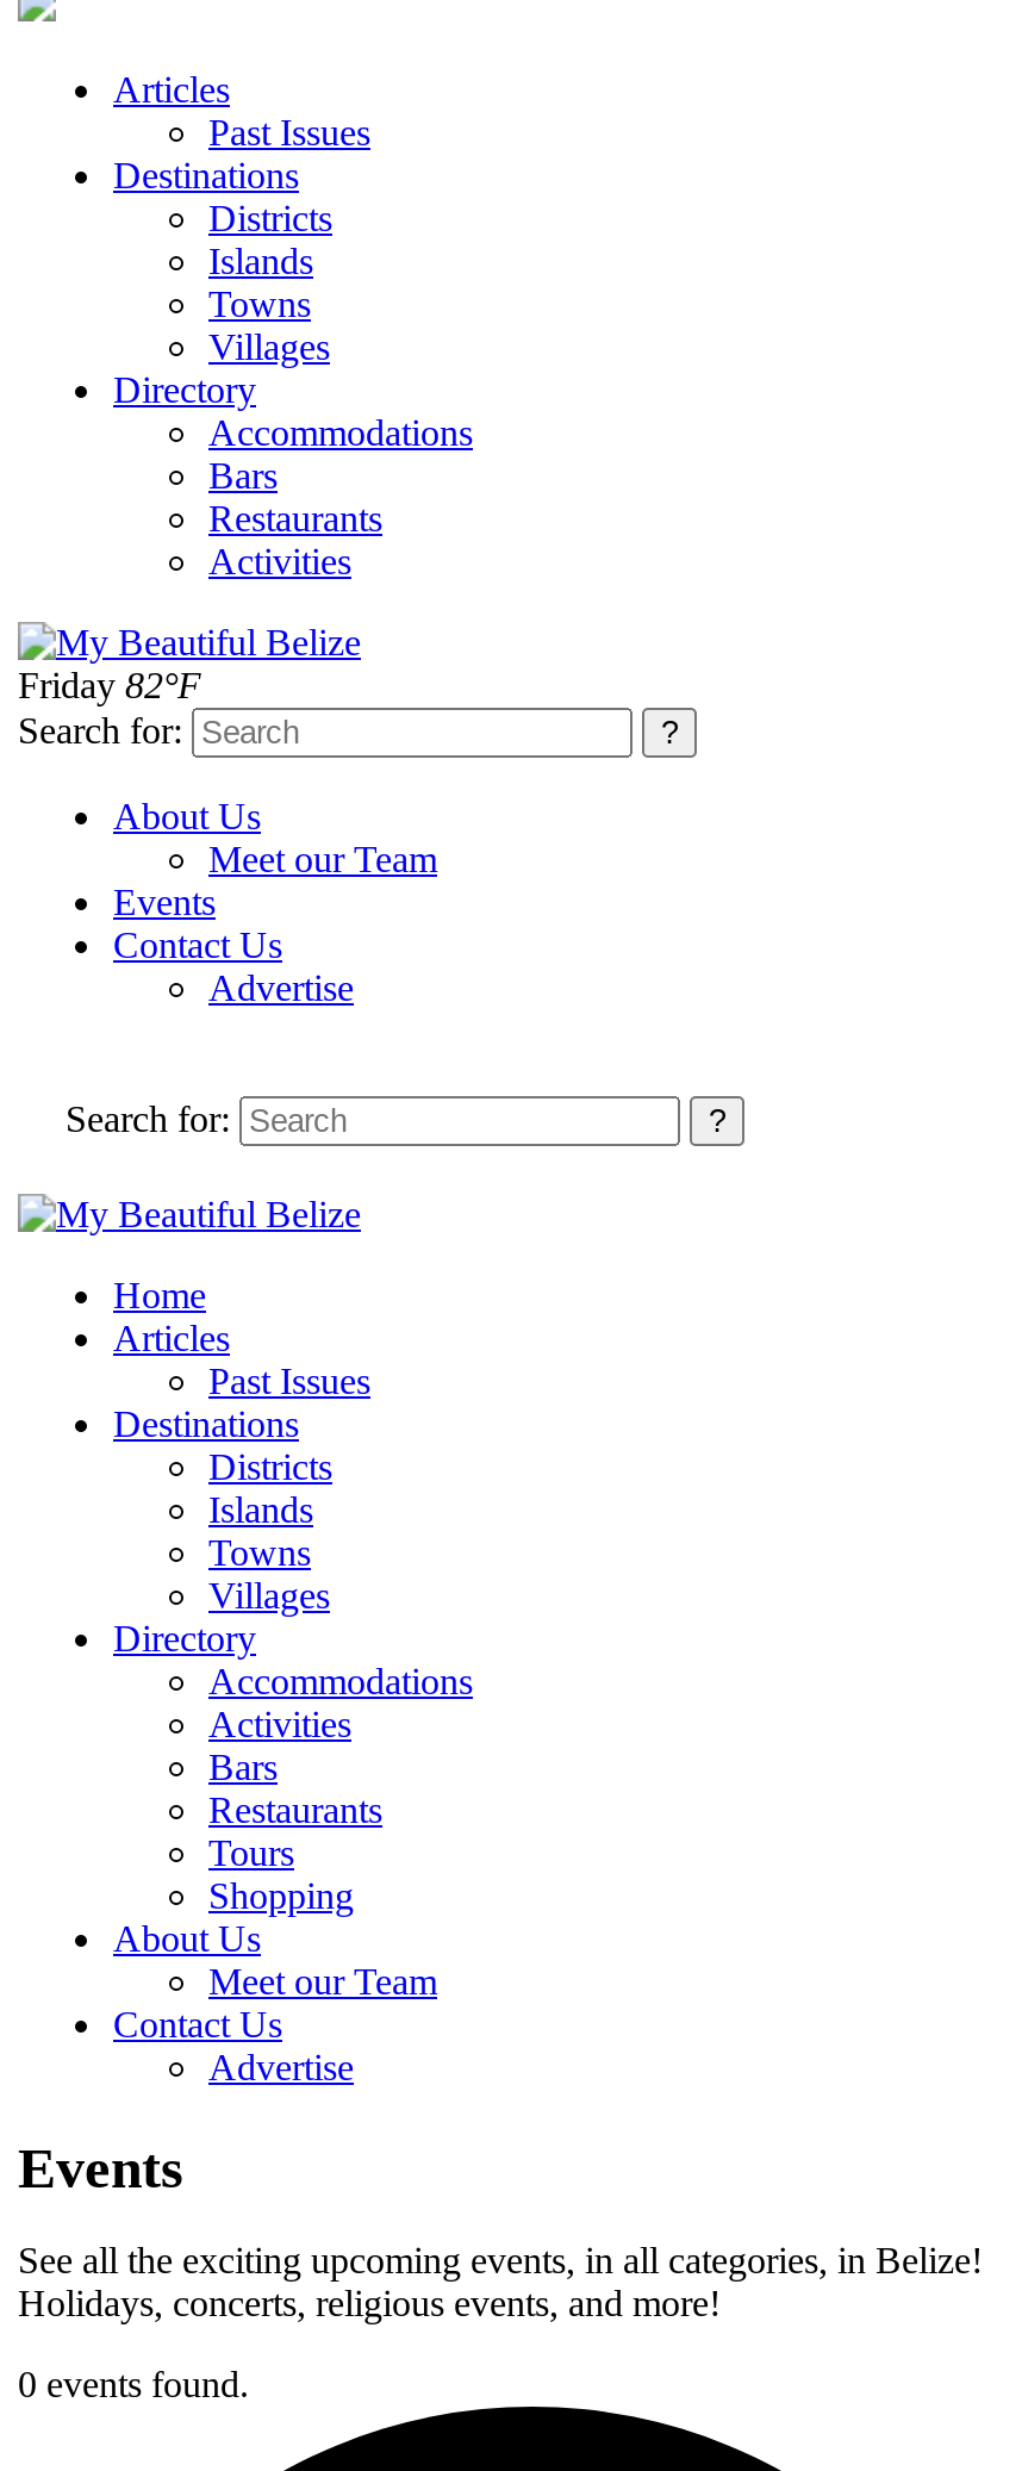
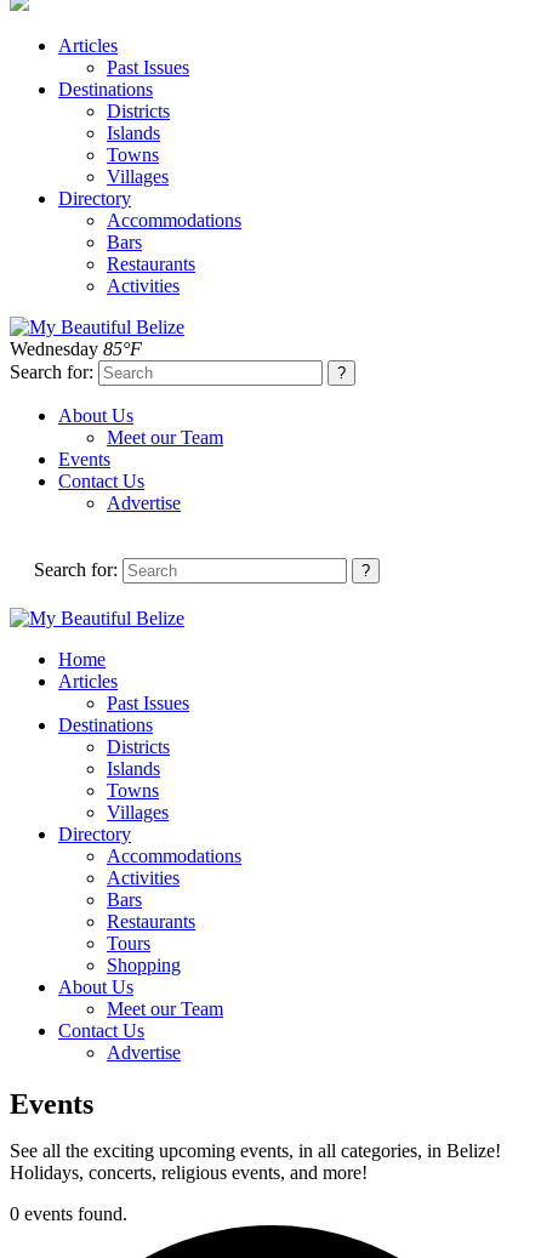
[18,665,201,705] Friday 82°F -> [10,338,142,359] Wednesday 85°F

